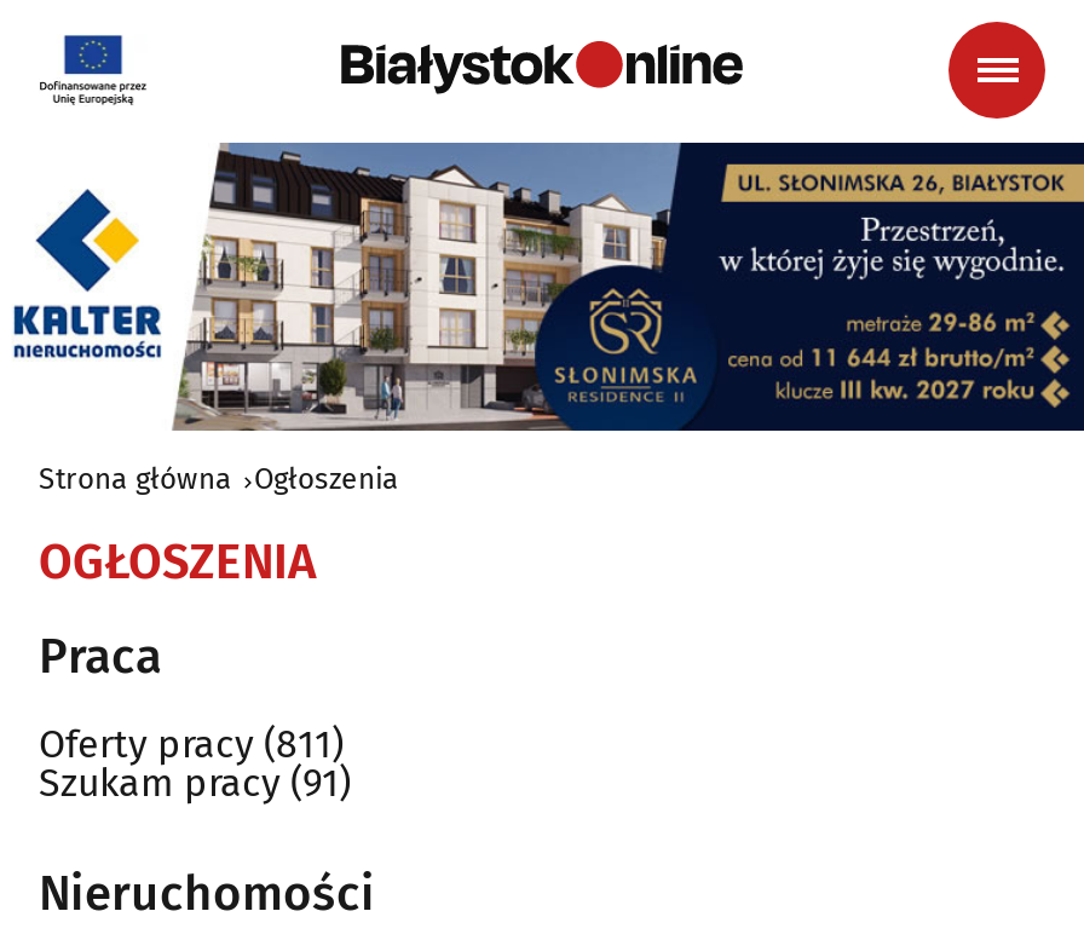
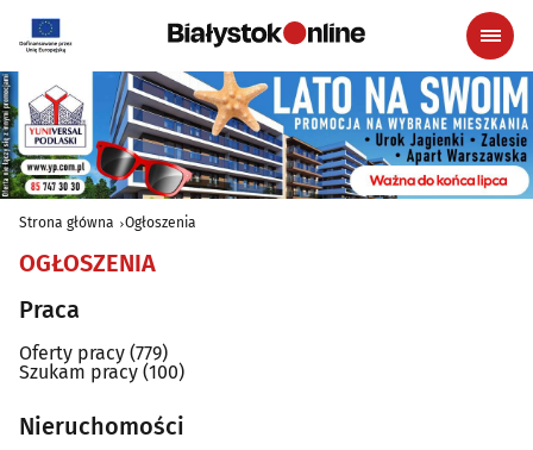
[7,140,1077,433] [image] -> [4,70,529,200] [image]
[39,722,344,768] Oferty pracy (811) -> [19,341,168,364] Oferty pracy (779)
[39,761,351,807] Szukam pracy (91) -> [19,360,184,383] Szukam pracy (100)

